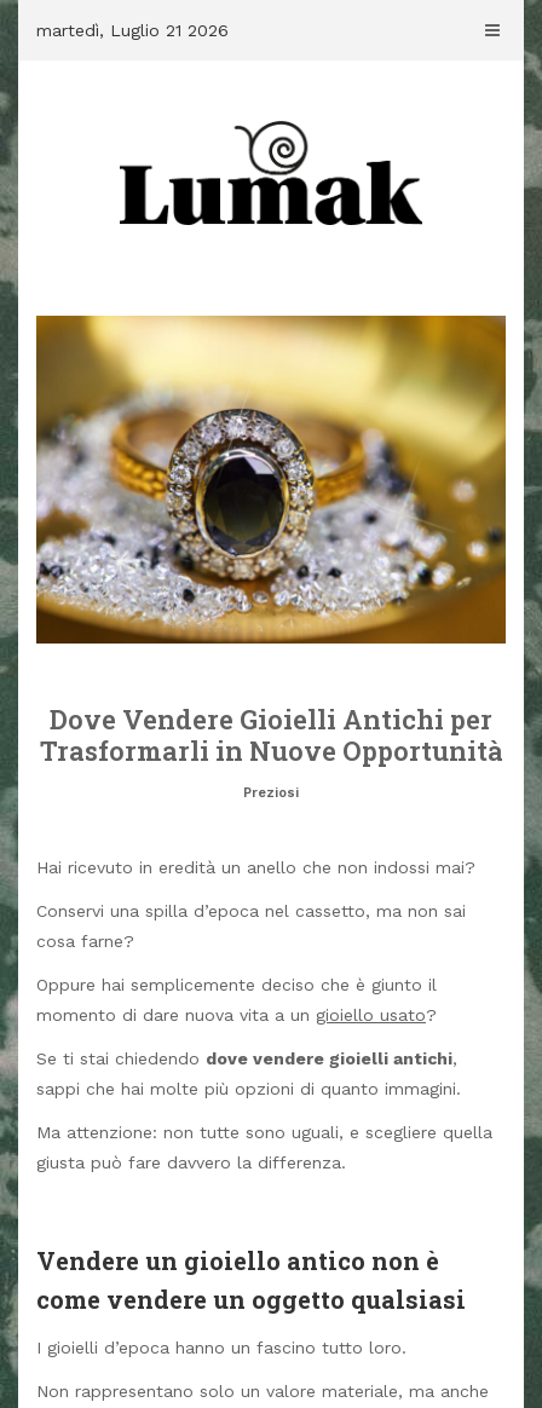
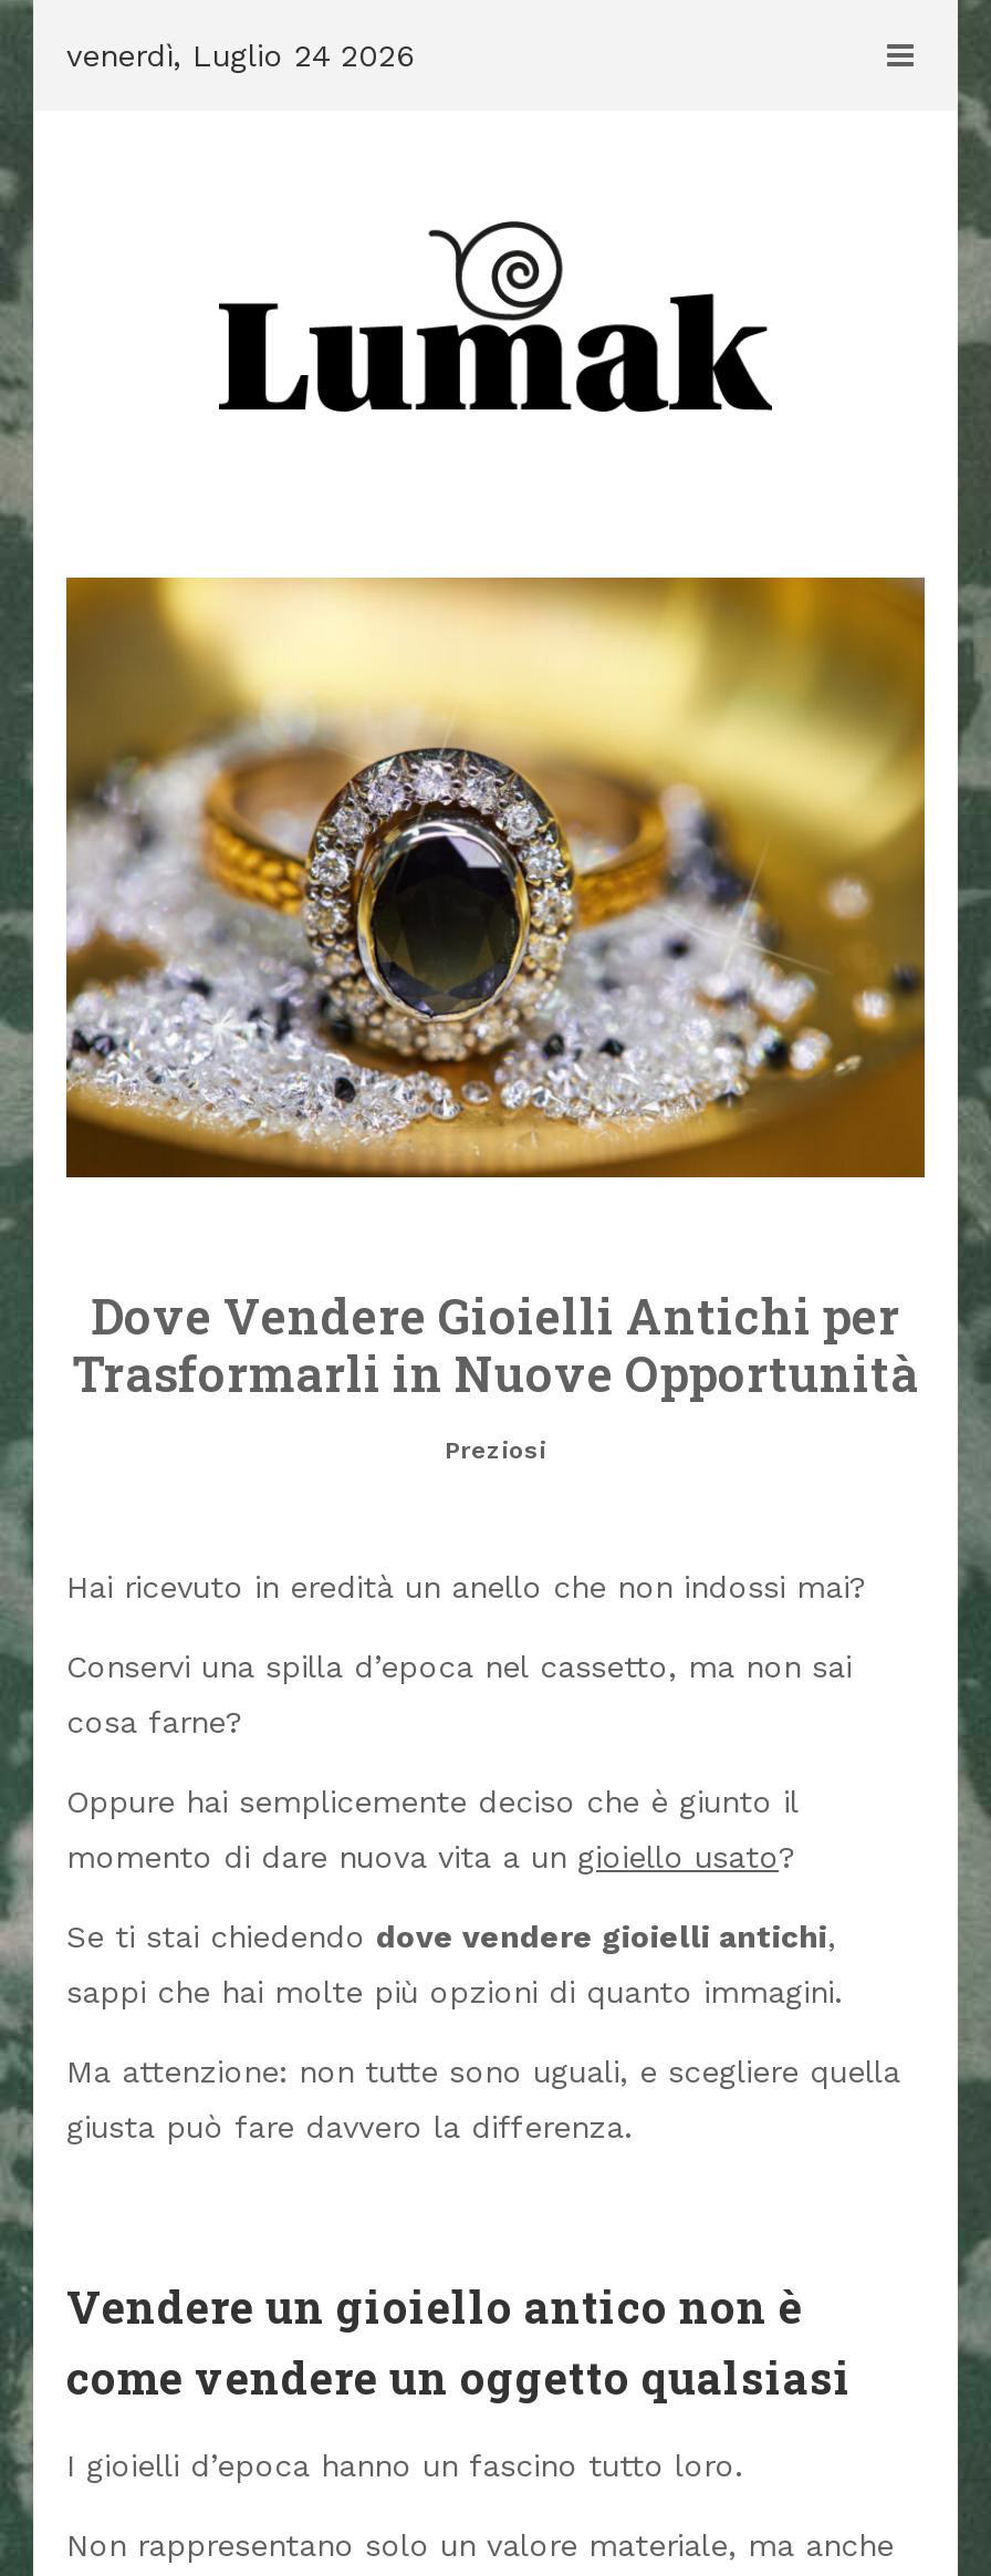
[36,21,229,40] martedì, Luglio 21 2026 -> [66,38,416,73] venerdì, Luglio 24 2026

